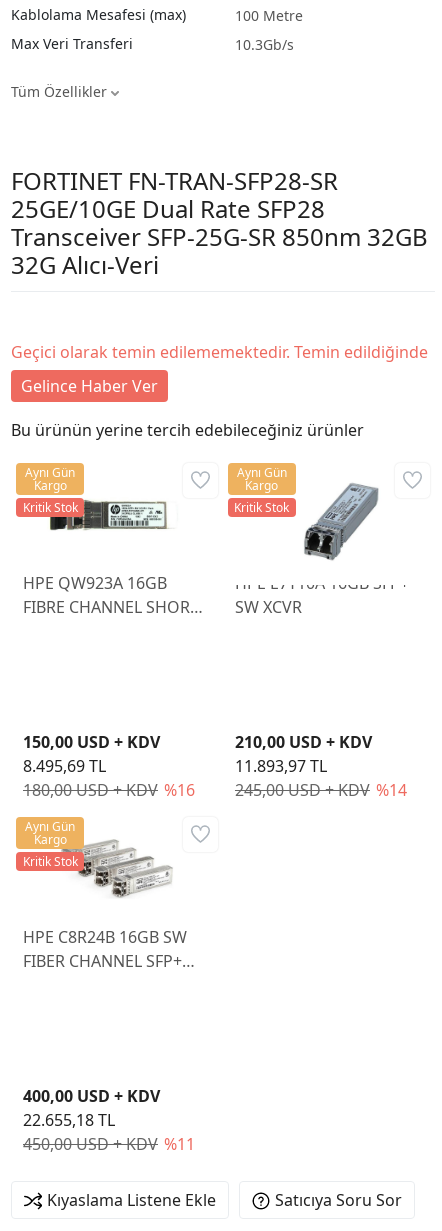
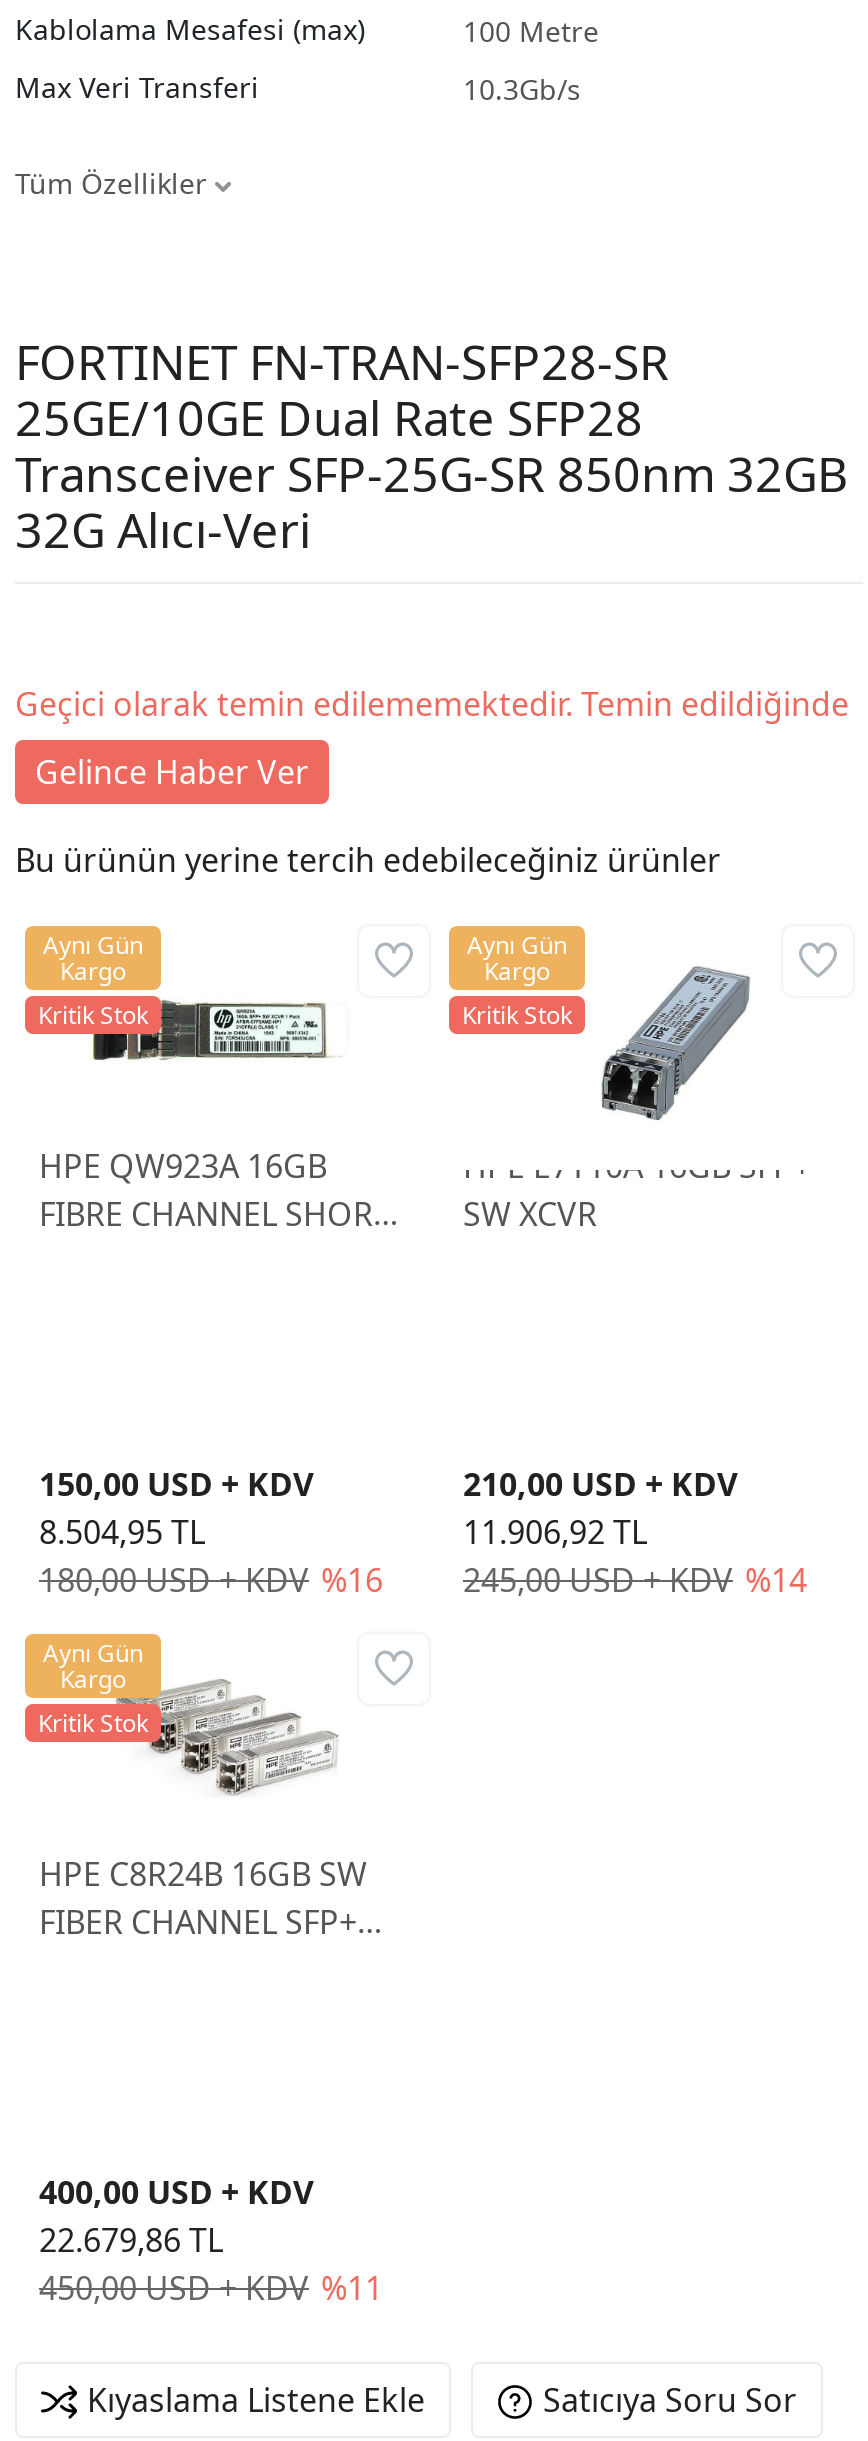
[23,755,106,777] 8.495,69 TL -> [39,1509,205,1553] 8.504,95 TL
[235,755,327,777] 11.893,97 TL -> [463,1509,647,1553] 11.906,92 TL
[23,1108,115,1130] 22.655,18 TL -> [39,2217,223,2261] 22.679,86 TL

